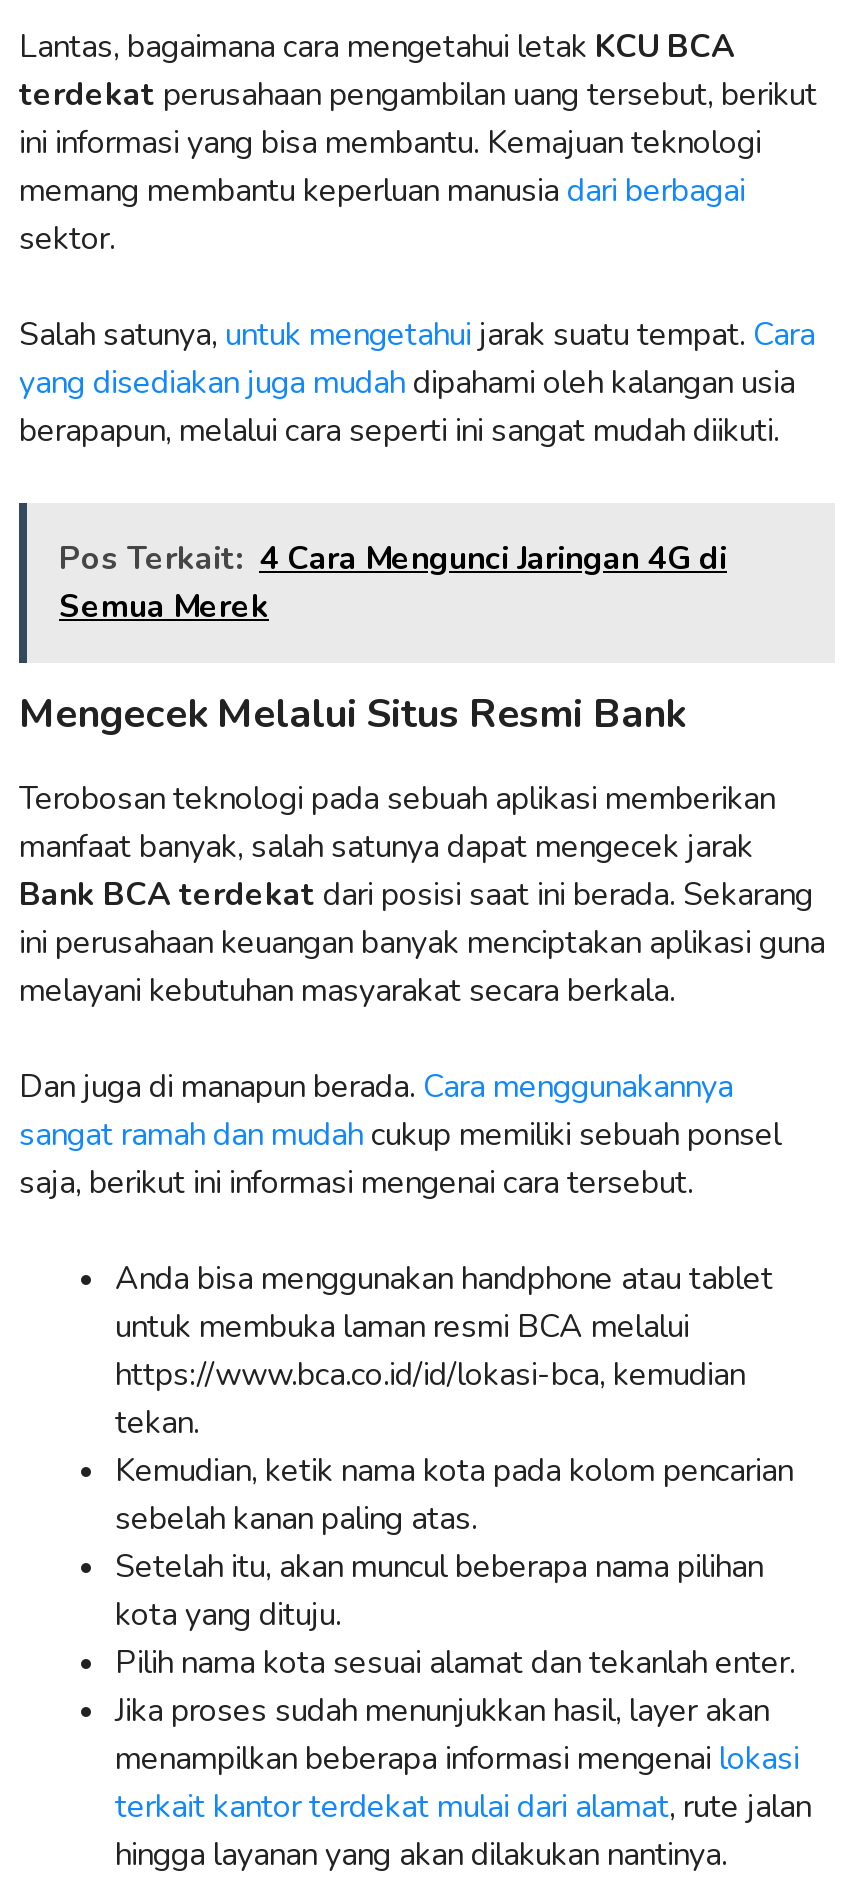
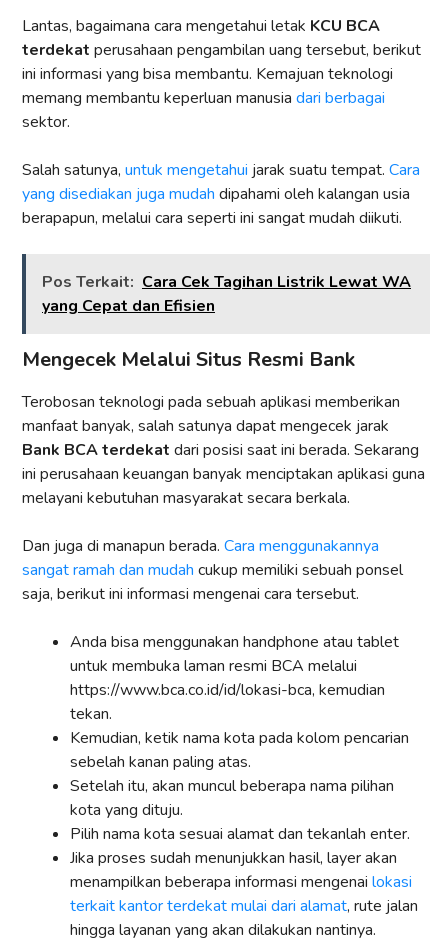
[59,536,727,628] Pos Terkait: 4 Cara Mengunci Jaringan 4G di | Semua Merek -> [42,271,411,317] Pos Terkait: Cara Cek Tagihan Listrik Lewat WA | yang Cepat dan Efisien

